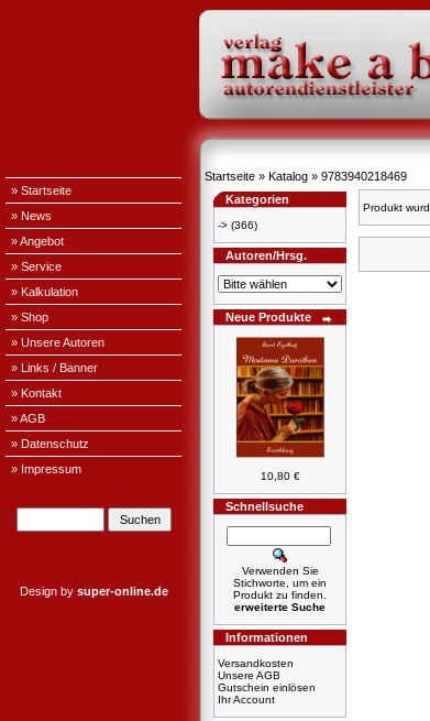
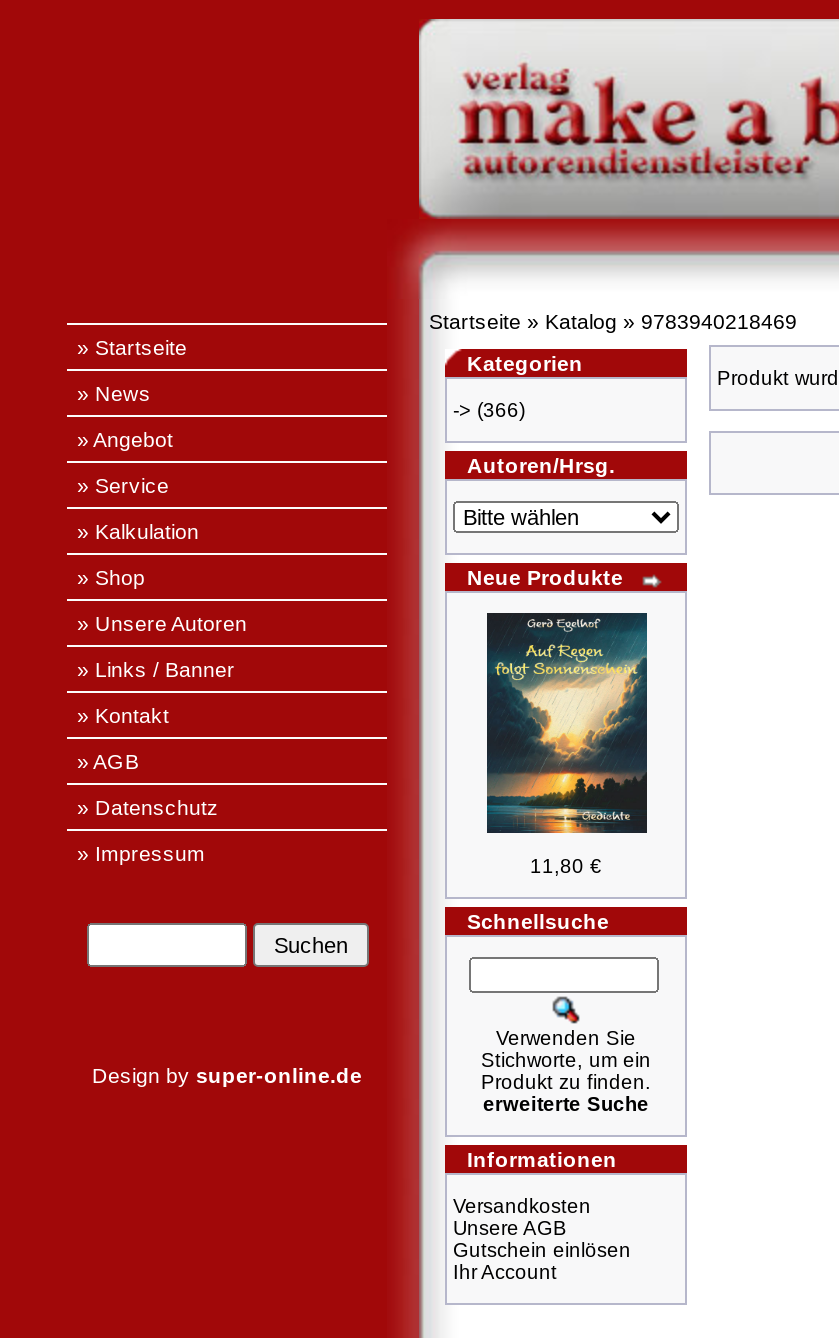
[235,336,326,482] [image] | 10,80 € -> [485,611,649,877] [image] | 11,80 €

